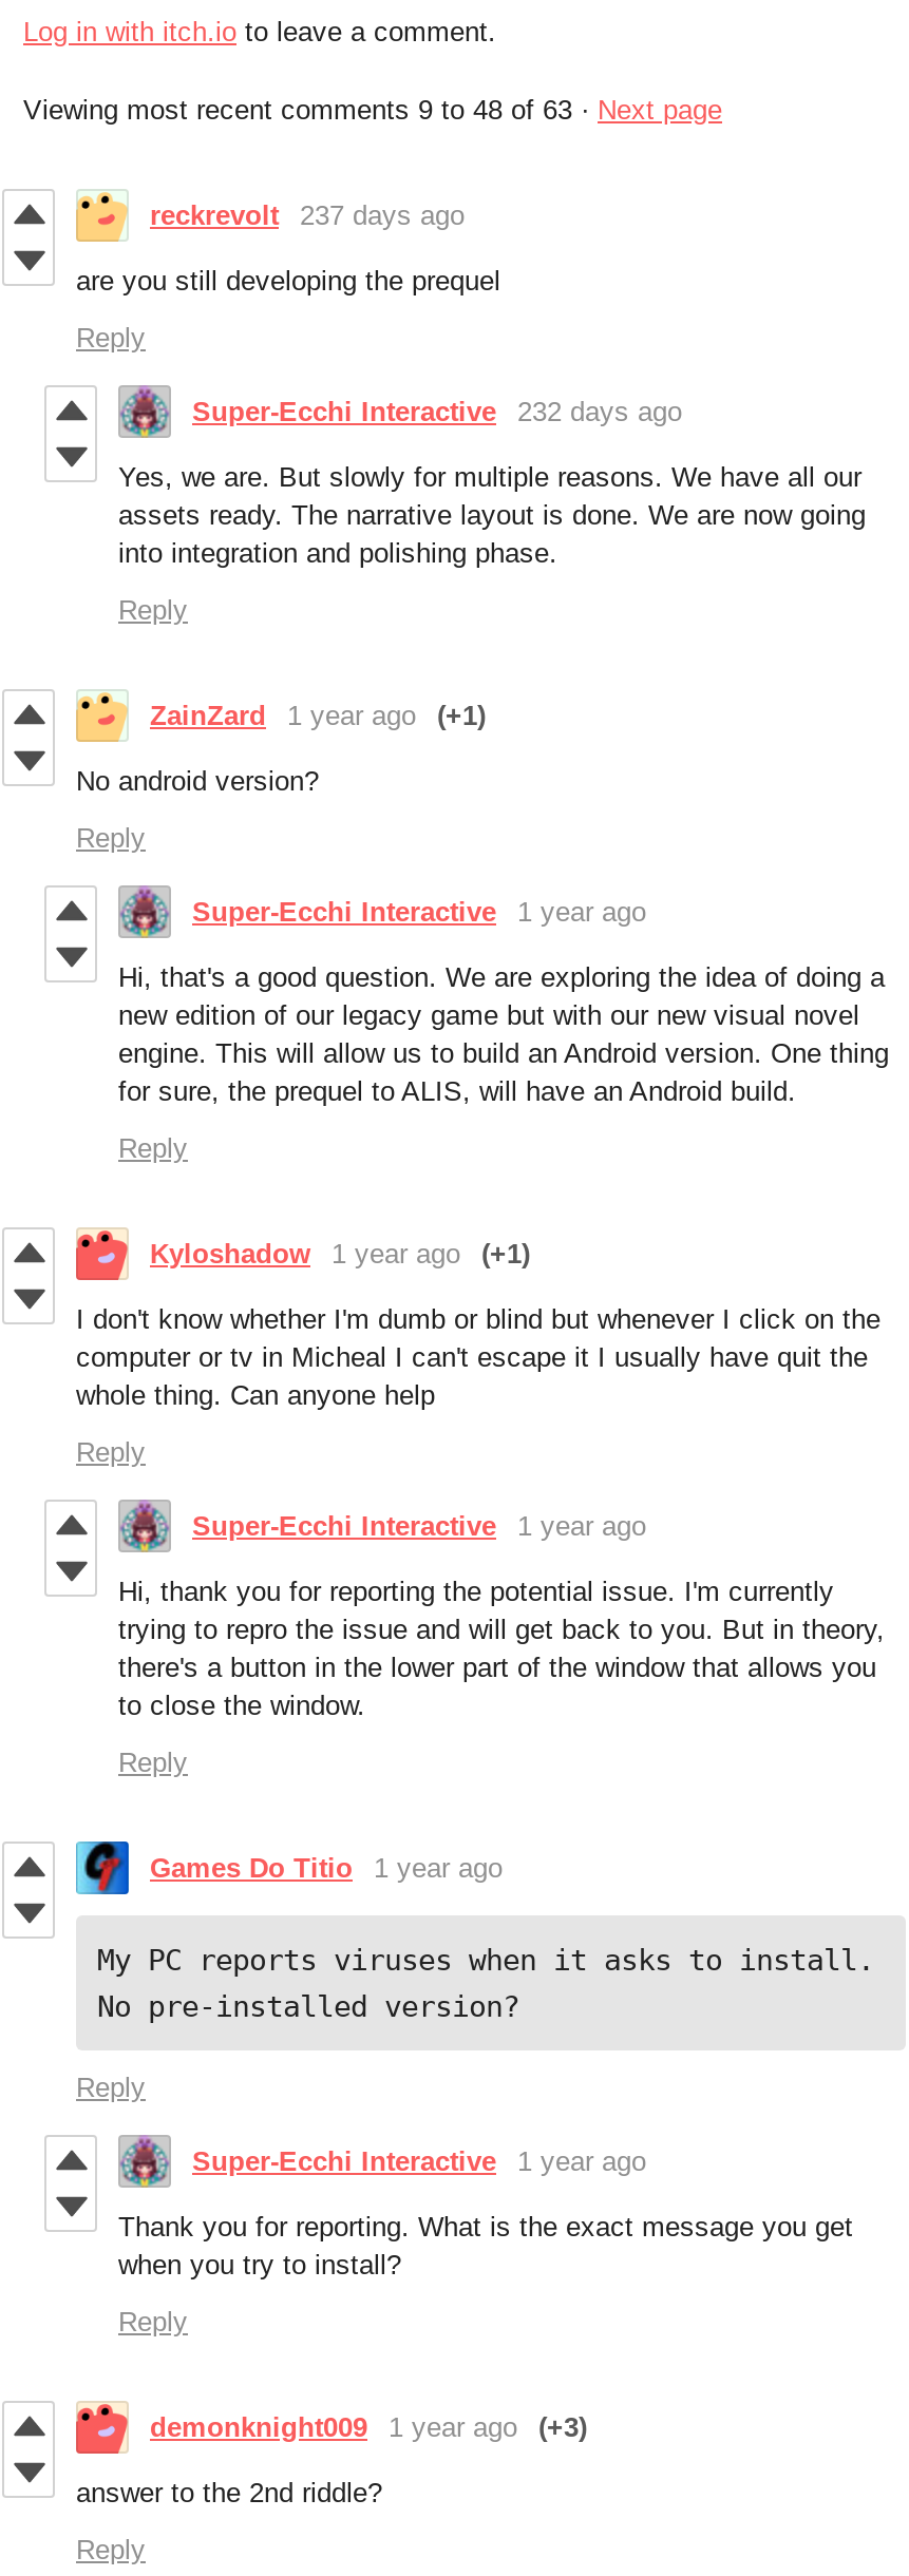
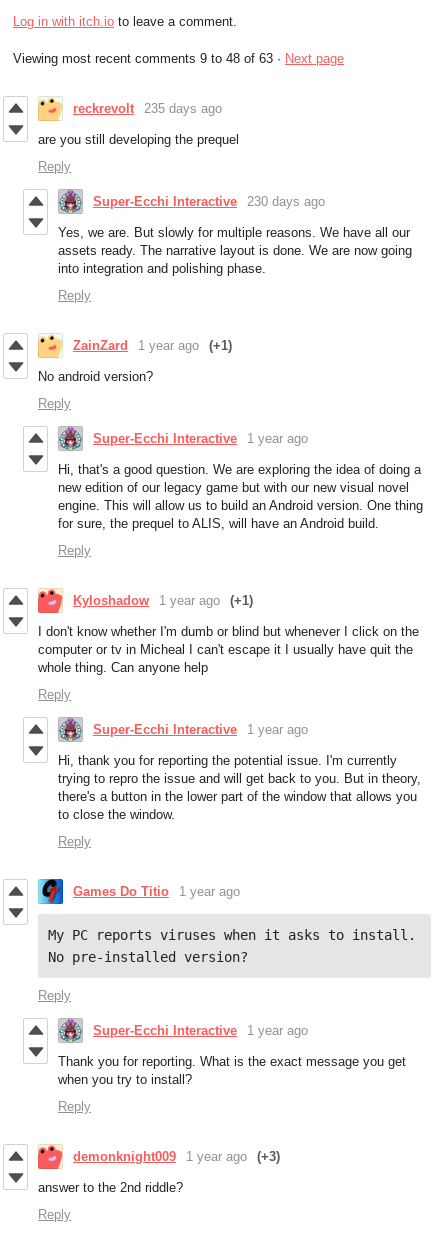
[150,199,465,230] reckrevolt 237 days ago -> [73,101,222,116] reckrevolt 235 days ago
[192,395,682,427] Super-Ecchi Interactive 232 days ago -> [93,194,325,209] Super-Ecchi Interactive 230 days ago

